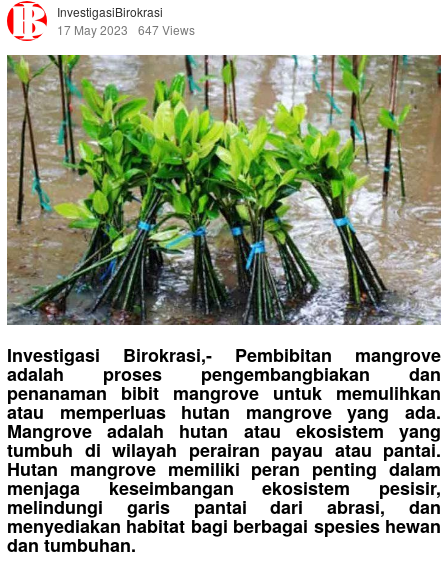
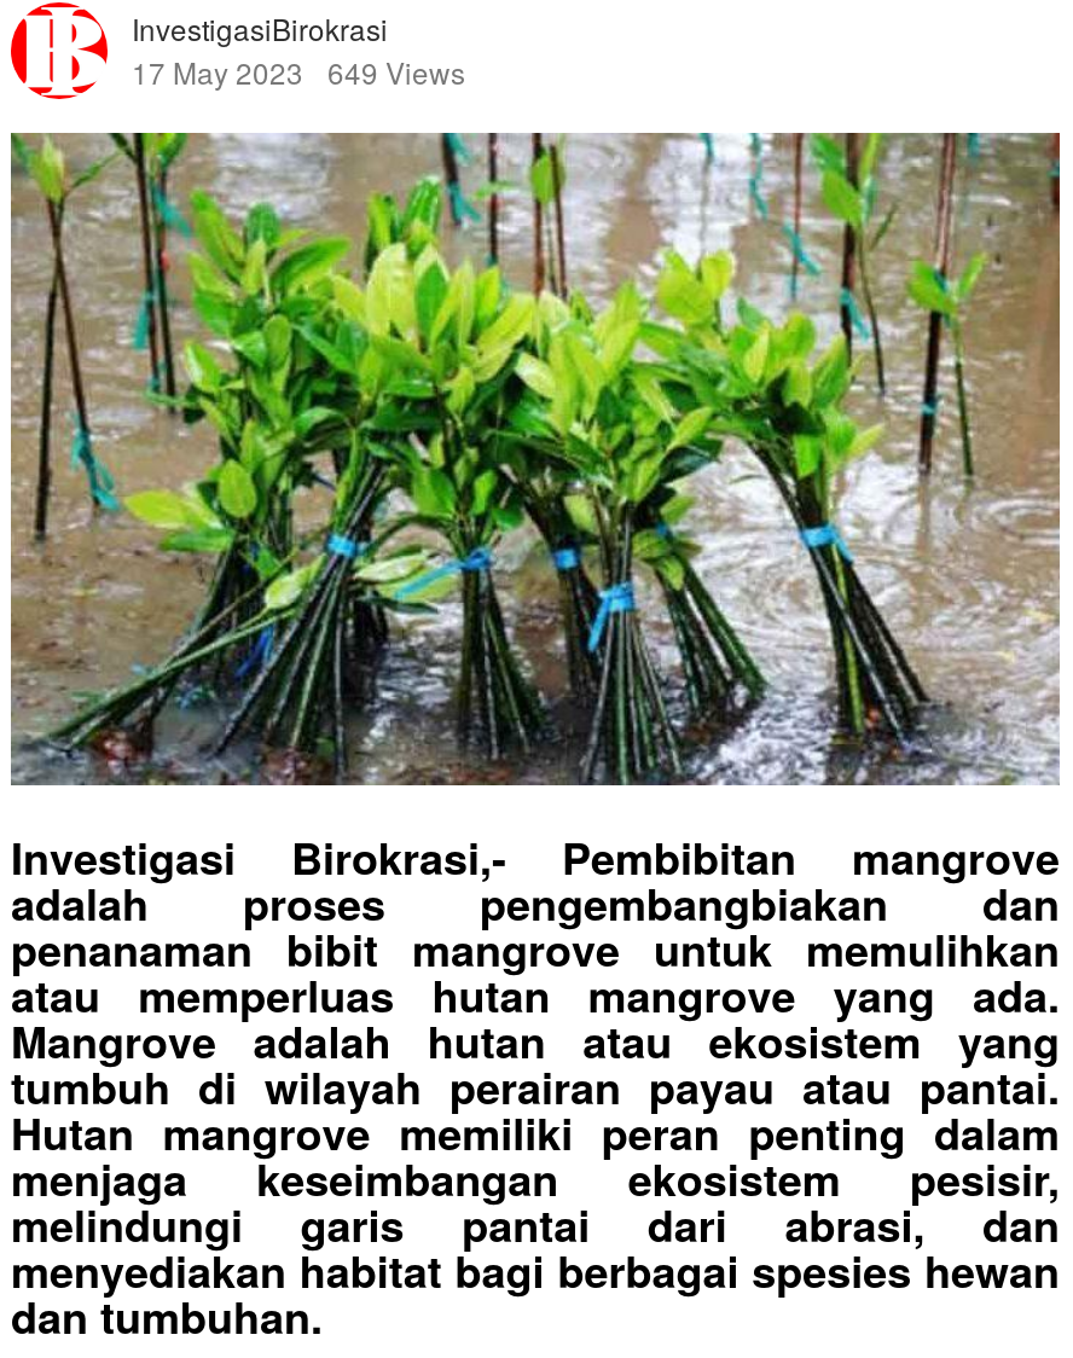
[57,21,195,38] 17 May 2023 647 Views -> [132,51,465,92] 17 May 2023 649 Views

